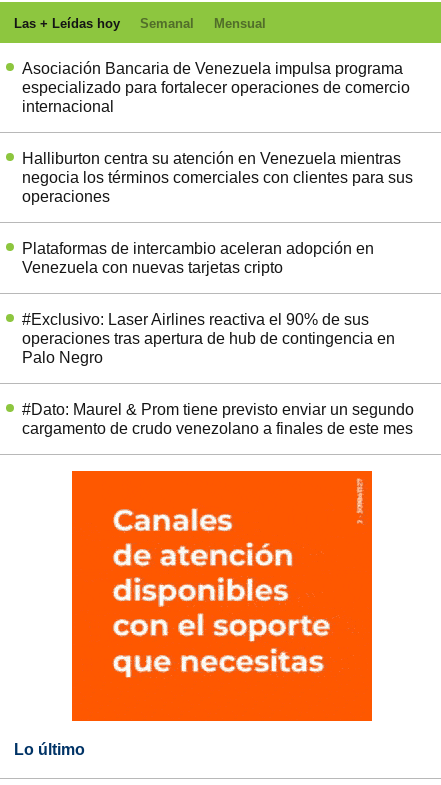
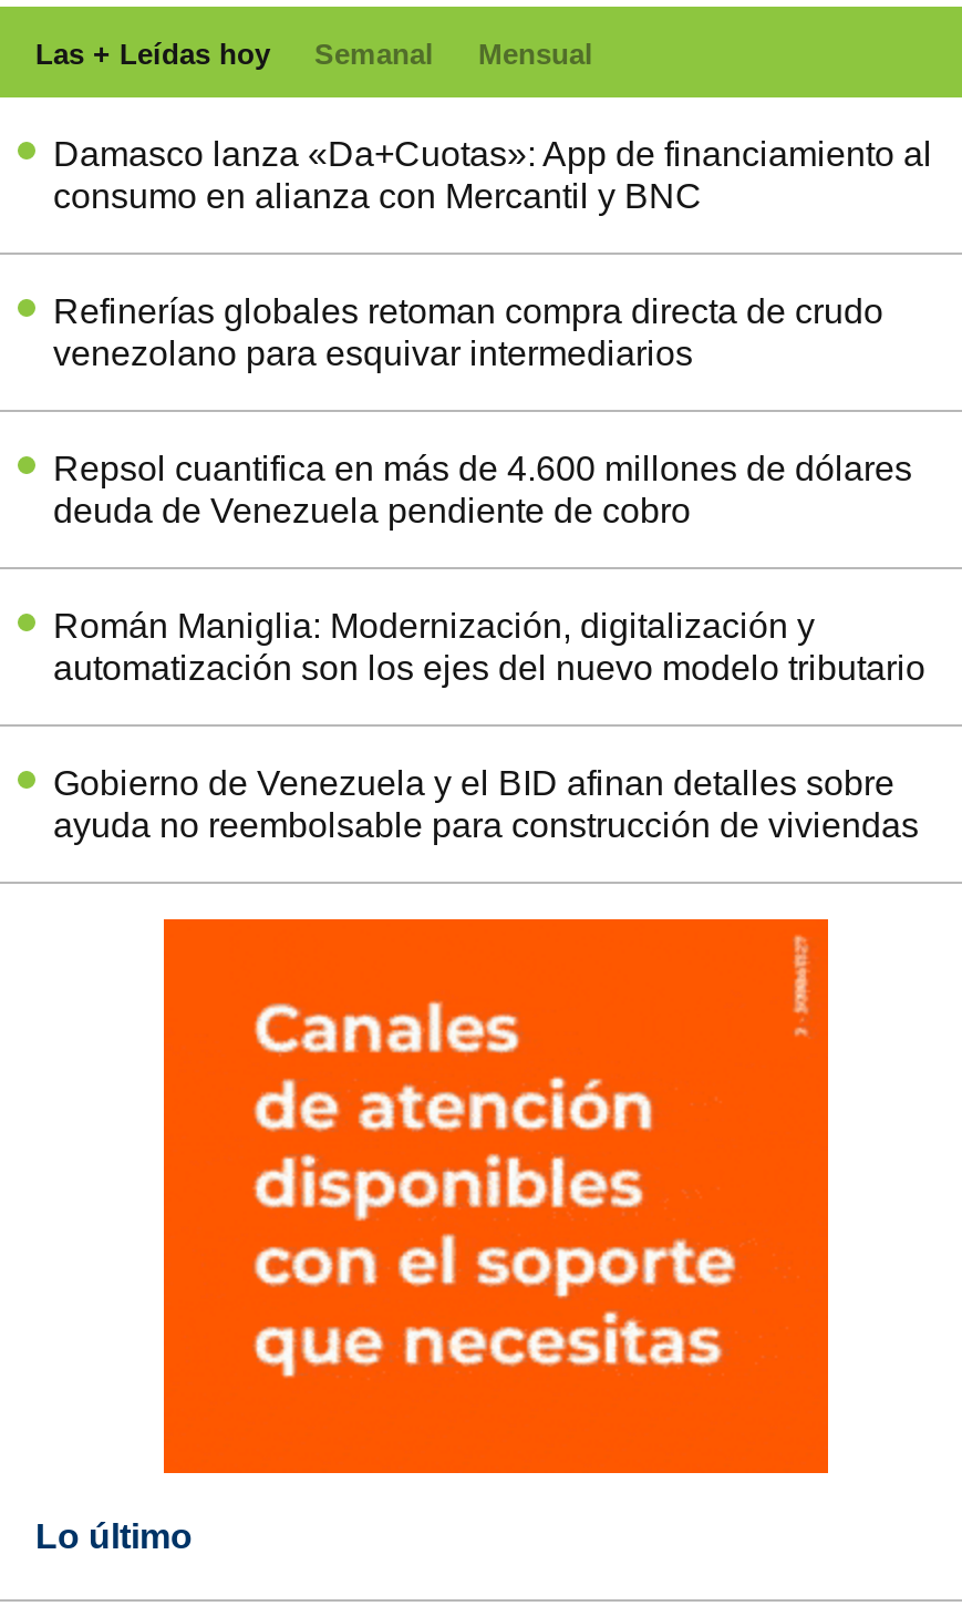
[22,60,410,115] Asociación Bancaria de Venezuela impulsa programa | especializado para fortalecer operaciones de comercio | internacional -> [53,136,932,216] Damasco lanza «Da+Cuotas»: App de financiamiento al | consumo en alianza con Mercantil y BNC
[22,150,413,205] Halliburton centra su atención en Venezuela mientras | negocia los términos comerciales con clientes para sus | operaciones -> [53,293,883,373] Refinerías globales retoman compra directa de crudo | venezolano para esquivar intermediarios
[22,240,374,276] Plataformas de intercambio aceleran adopción en | Venezuela con nuevas tarjetas cripto -> [53,450,912,530] Repsol cuantifica en más de 4.600 millones de dólares | deuda de Venezuela pendiente de cobro
[22,311,395,366] #Exclusivo: Laser Airlines reactiva el 90% de sus | operaciones tras apertura de hub de contingencia en | Palo Negro -> [53,608,925,687] Román Maniglia: Modernización, digitalización y | automatización son los ejes del nuevo modelo tributario
[22,401,414,437] #Dato: Maurel & Prom tiene previsto enviar un segundo | cargamento de crudo venezolano a finales de este mes -> [53,765,919,845] Gobierno de Venezuela y el BID afinan detalles sobre | ayuda no reembolsable para construcción de viviendas

